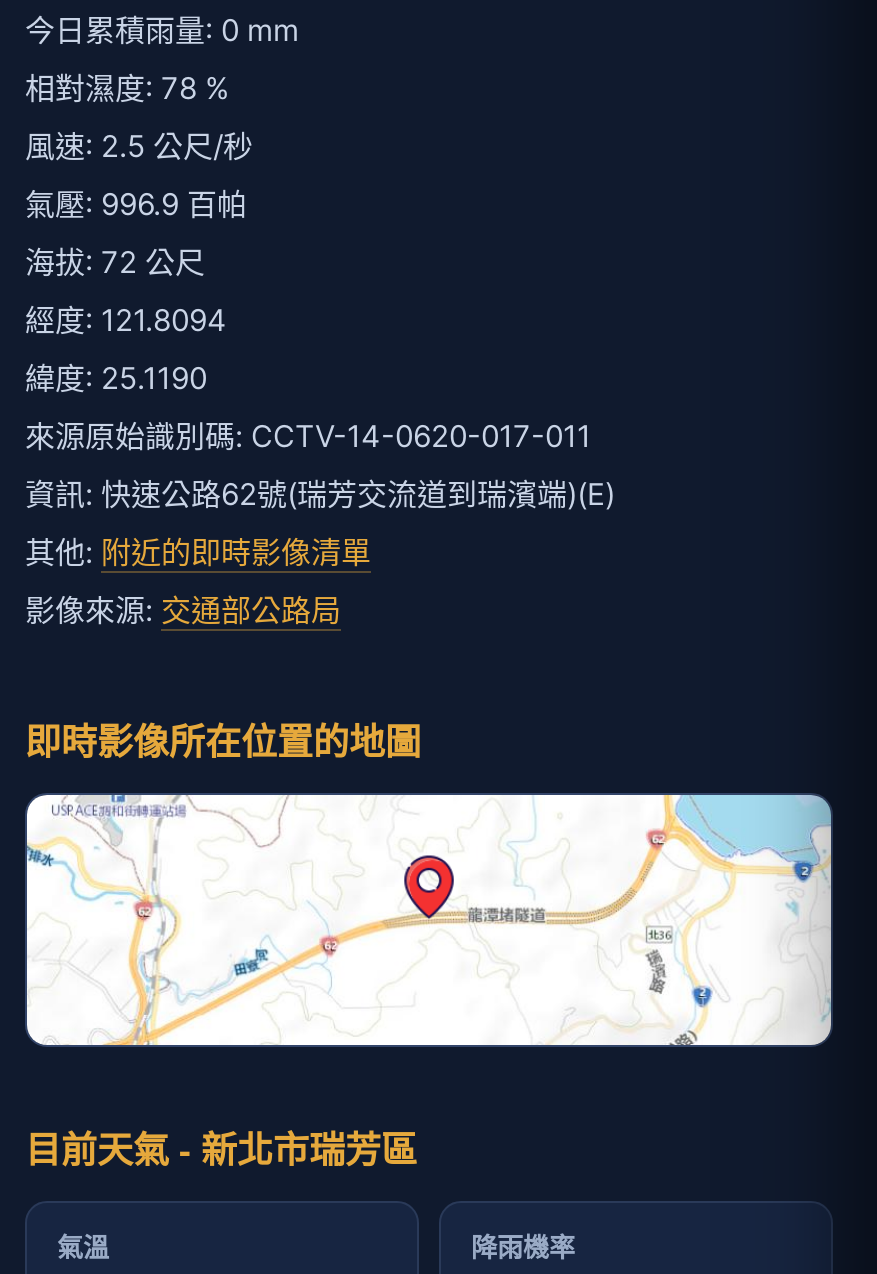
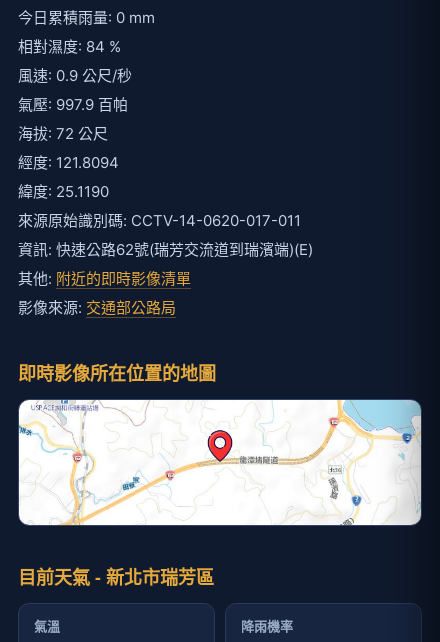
[25,68,229,106] 相對濕度: 78 % -> [18,36,121,55] 相對濕度: 84 %
[25,126,253,164] 風速: 2.5 公尺/秒 -> [18,65,132,84] 風速: 0.9 公尺/秒
[25,184,247,222] 氣壓: 996.9 百帕 -> [18,94,128,113] 氣壓: 997.9 百帕

